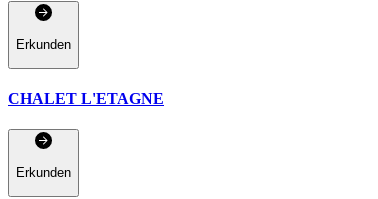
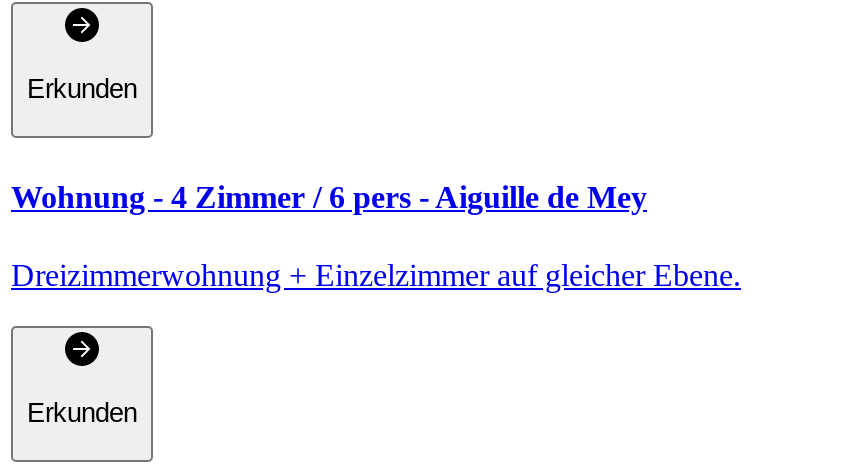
[8,90,164,107] CHALET L'ETAGNE -> [11,180,741,292] Wohnung - 4 Zimmer / 6 pers - Aiguille de Mey | Dreizimmerwohnung + Einzelzimmer auf gleicher Ebene.

